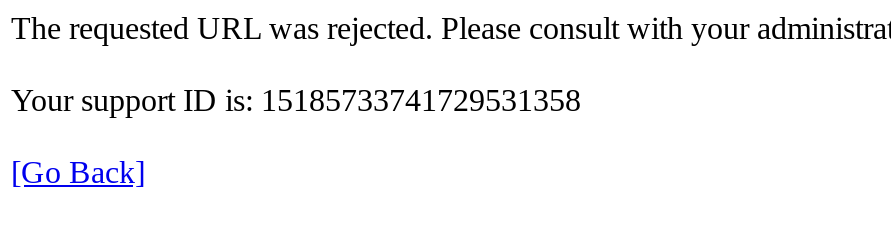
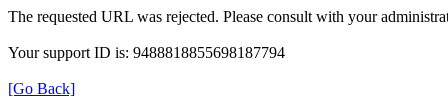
[11,83,581,117] Your support ID is: 15185733741729531358 -> [8,44,285,61] Your support ID is: 9488818855698187794

